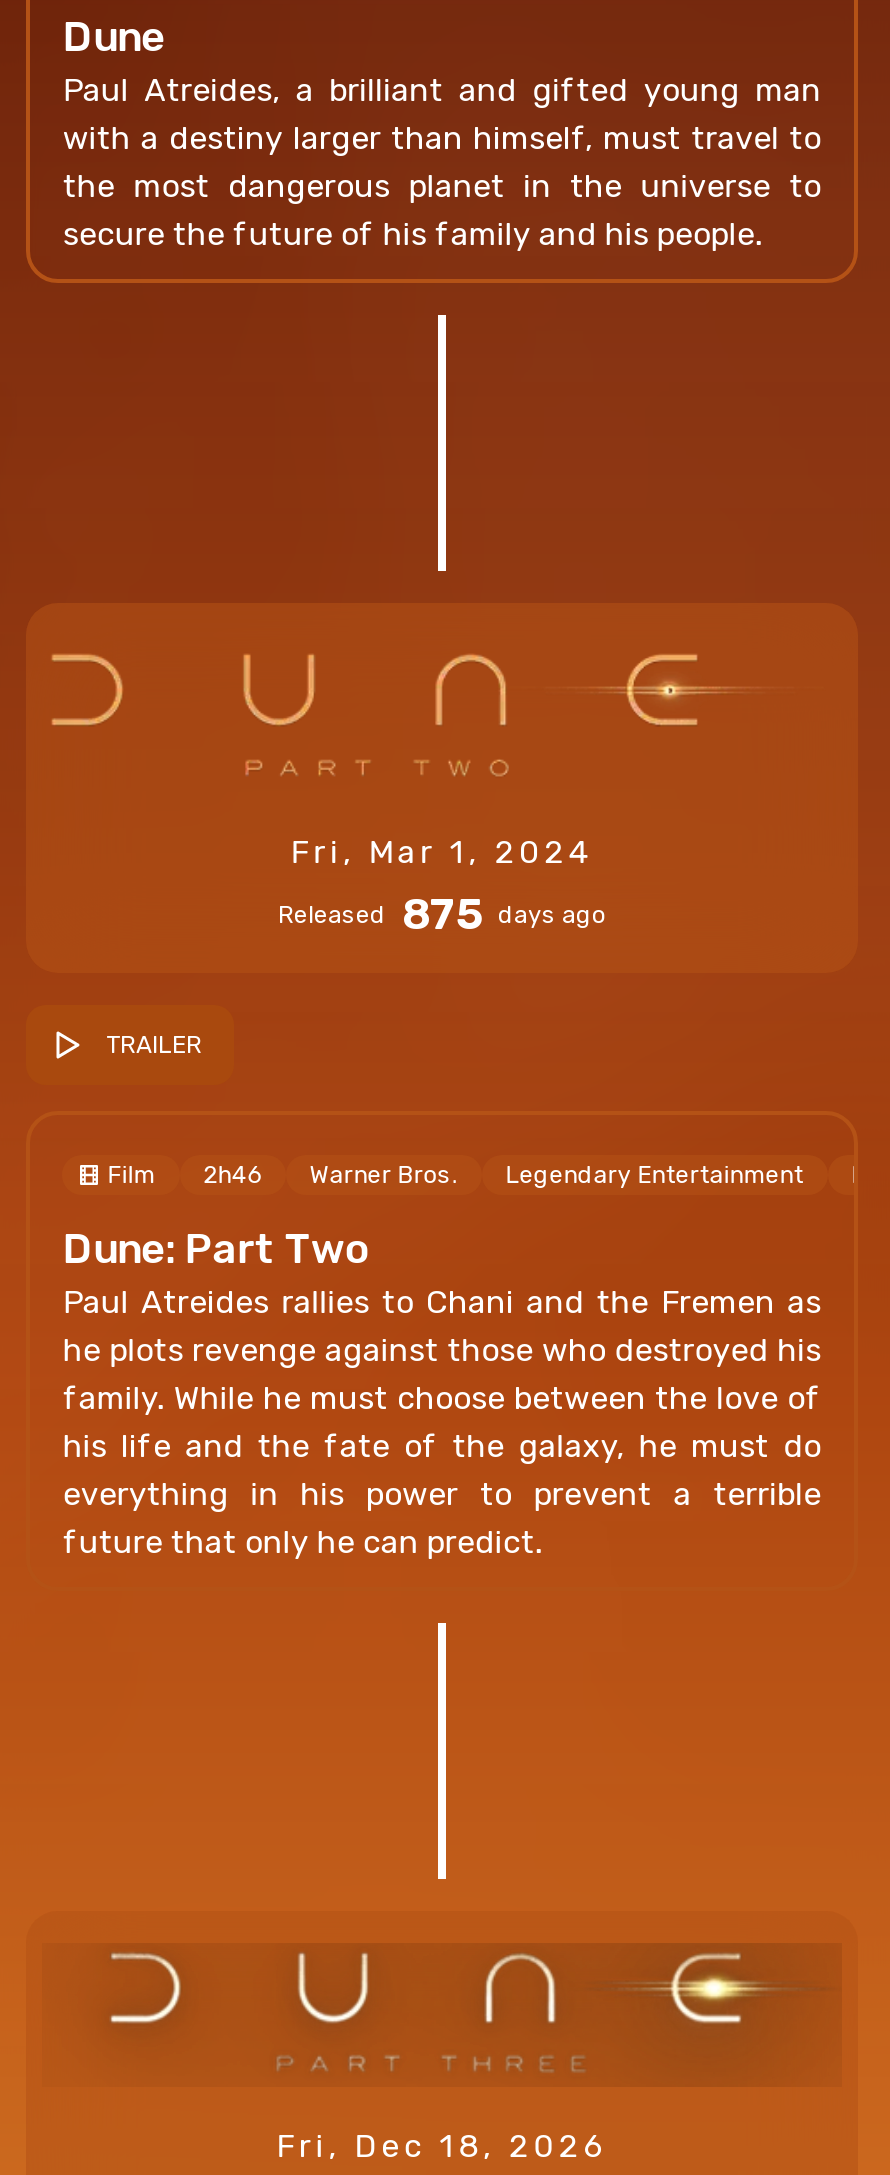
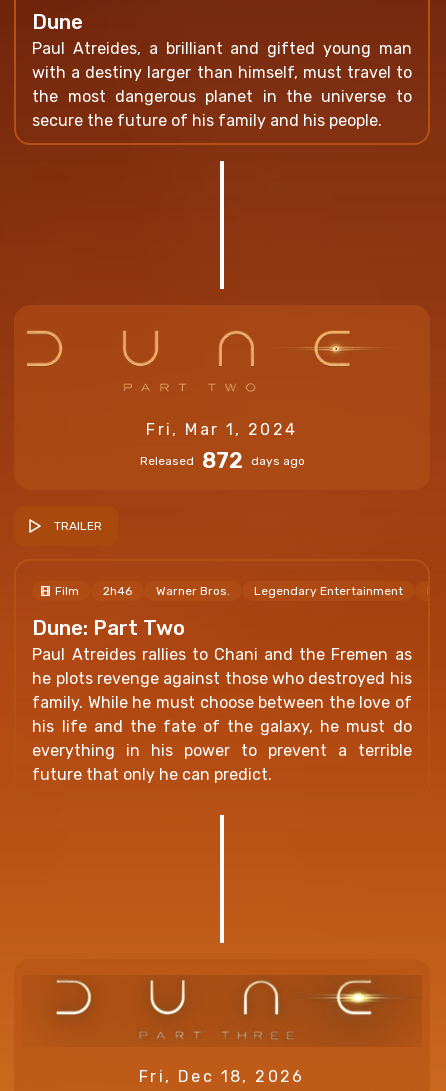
[278,888,606,942] Released 875 days ago -> [139,447,304,474] Released 872 days ago

